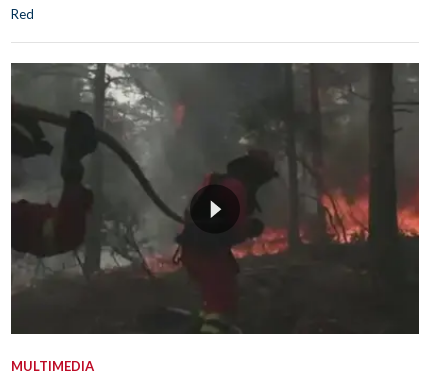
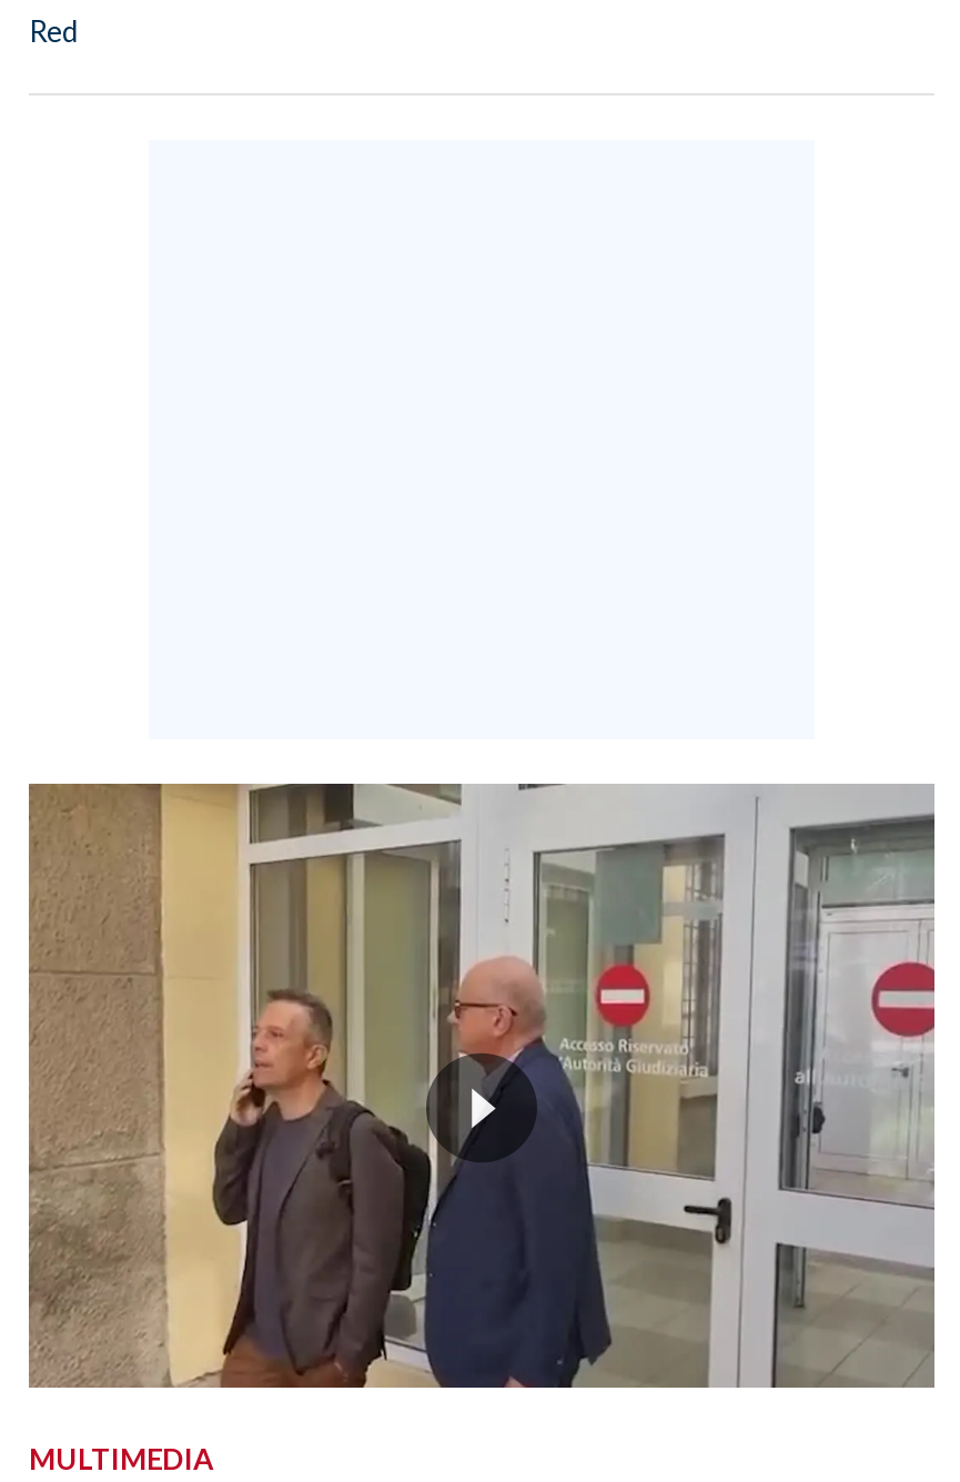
[10,62,420,335] [image] -> [27,782,937,1392] [image]

